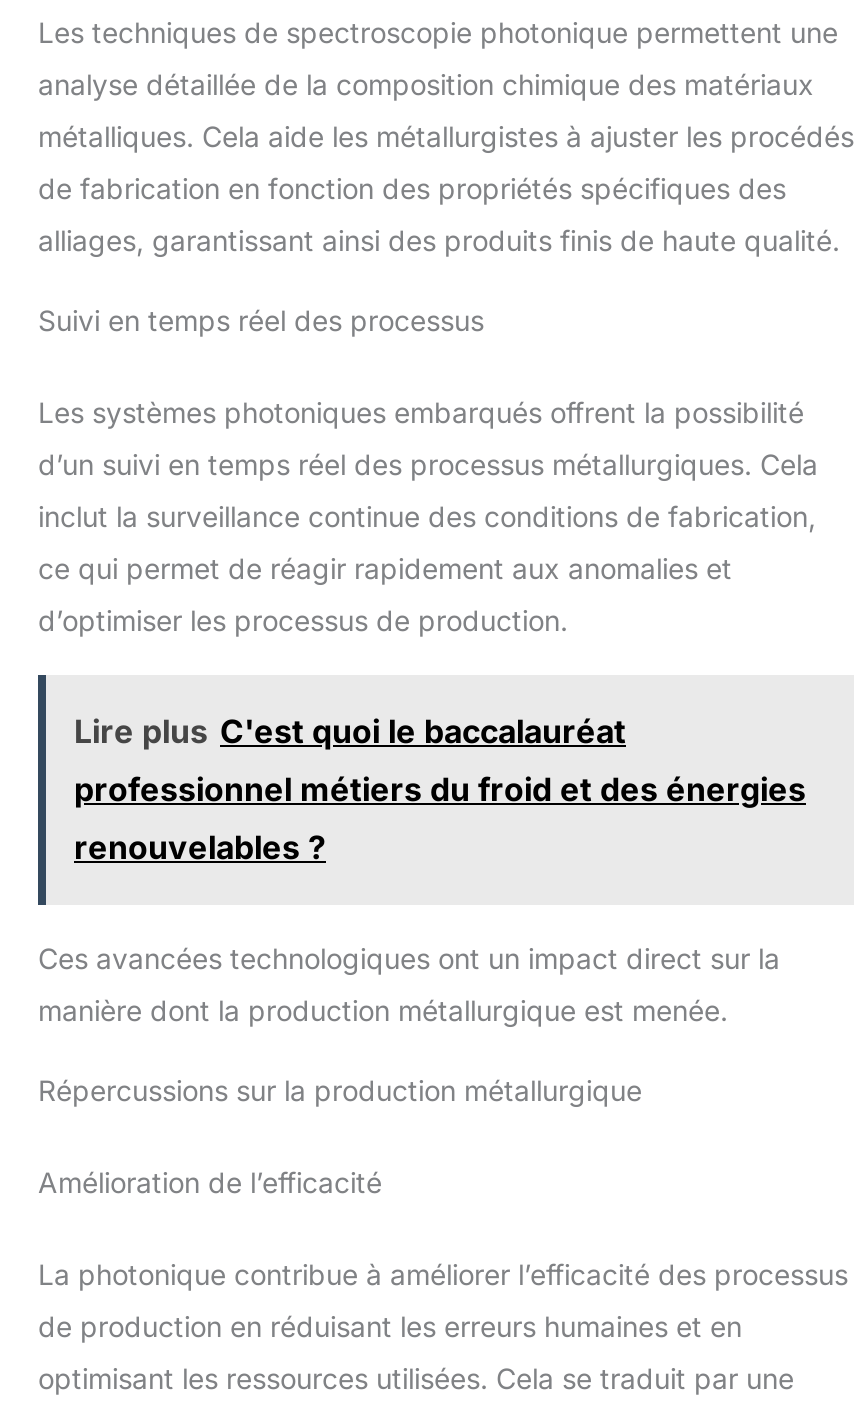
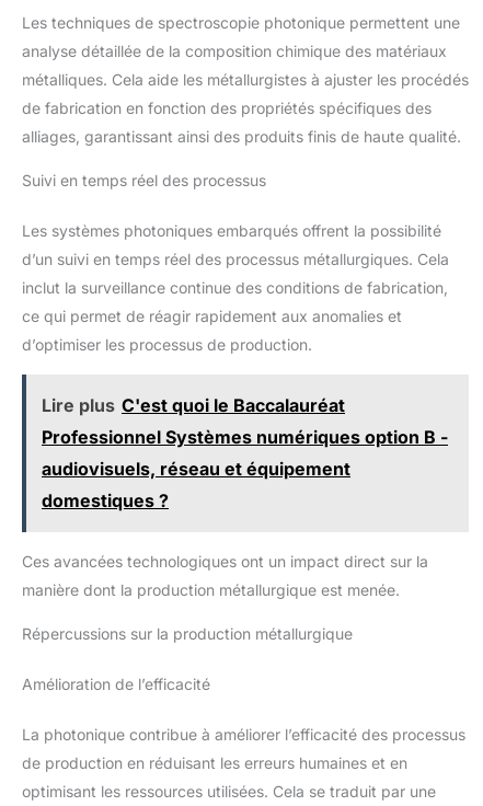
[74,712,806,868] Lire plus C'est quoi le baccalauréat | professionnel métiers du froid et des énergies | renouvelables ? -> [42,394,448,511] Lire plus C'est quoi le Baccalauréat | Professionnel Systèmes numériques option B - | audiovisuels, réseau et équipement | domestiques ?

